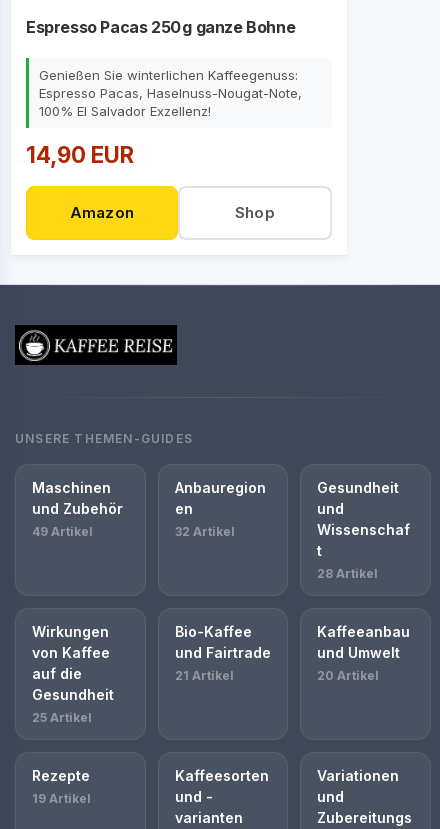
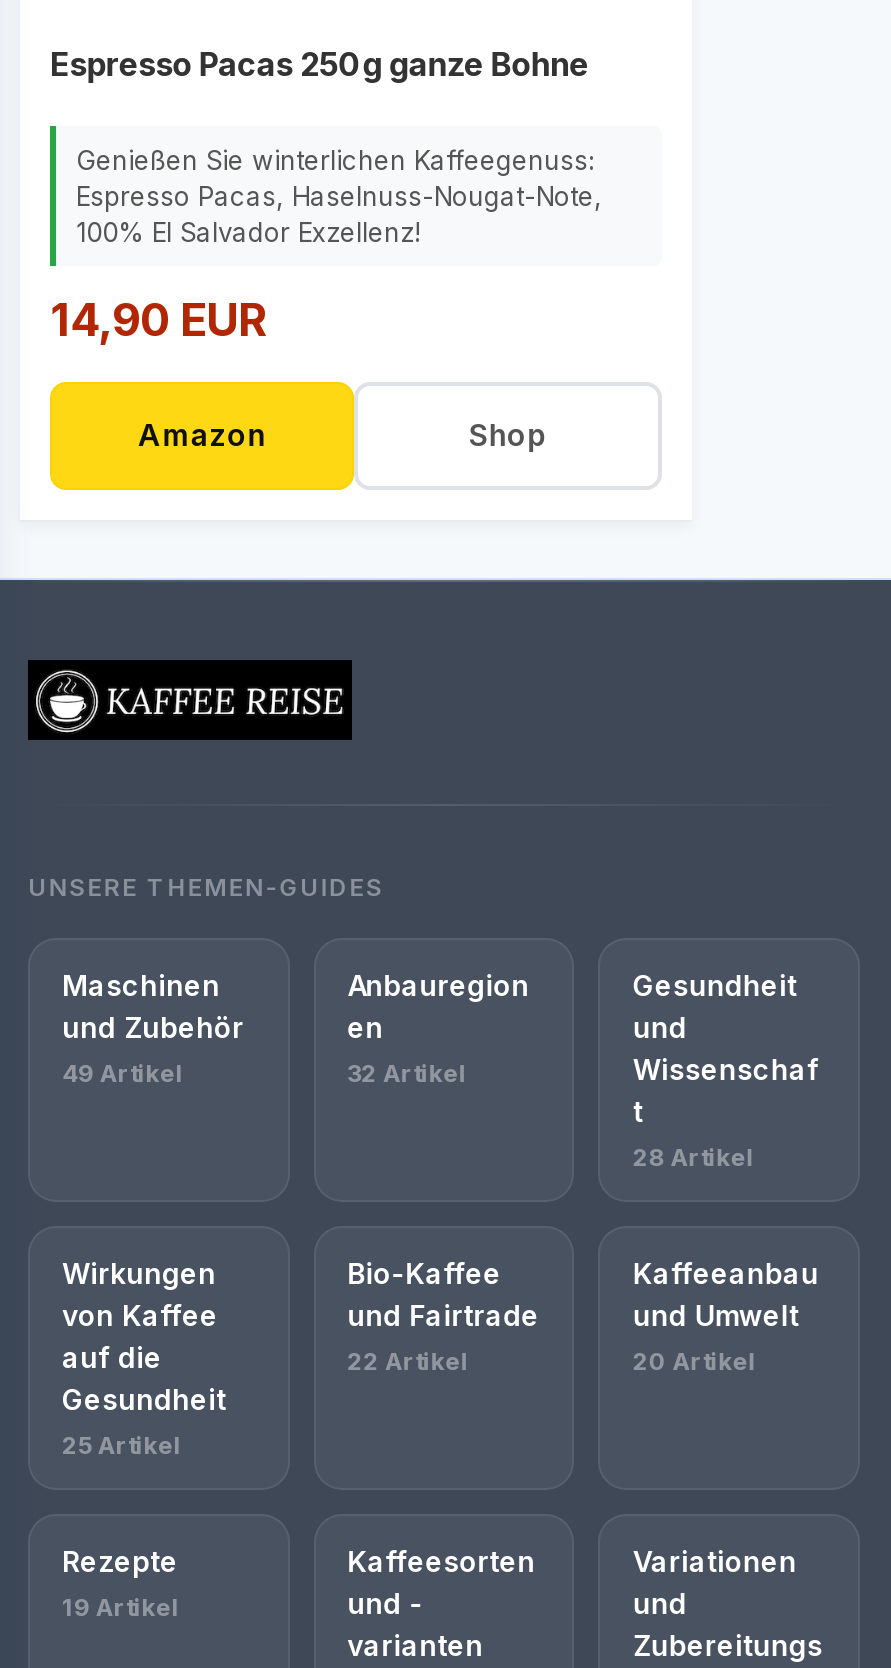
[175,668,234,683] 21 Artikel -> [347,1346,469,1376] 22 Artikel

